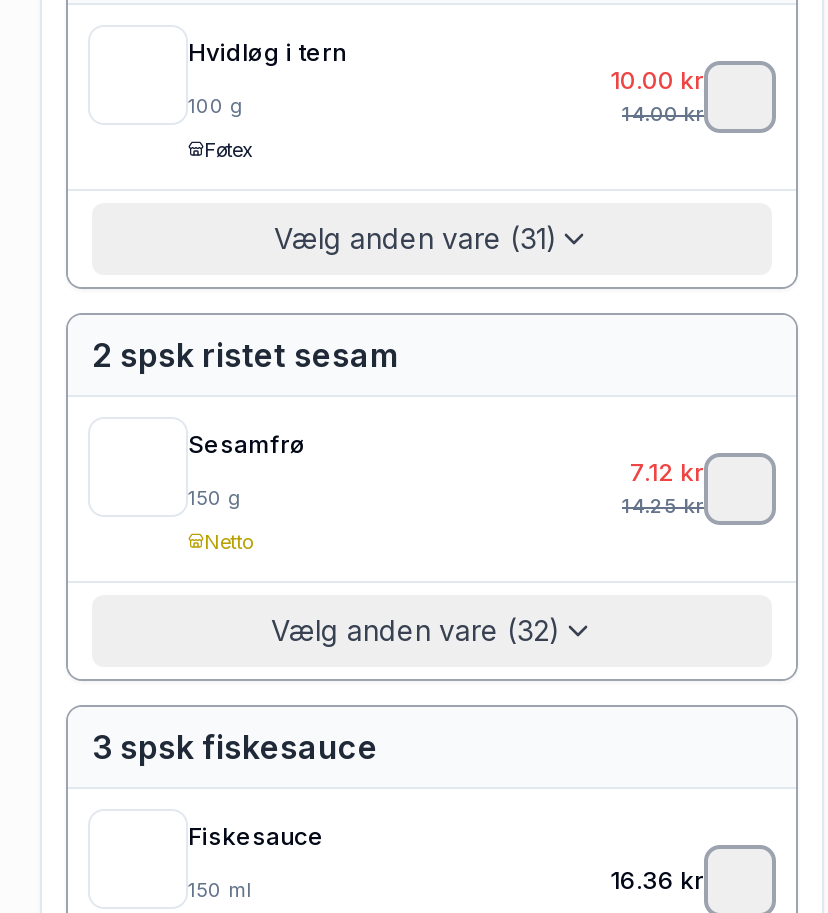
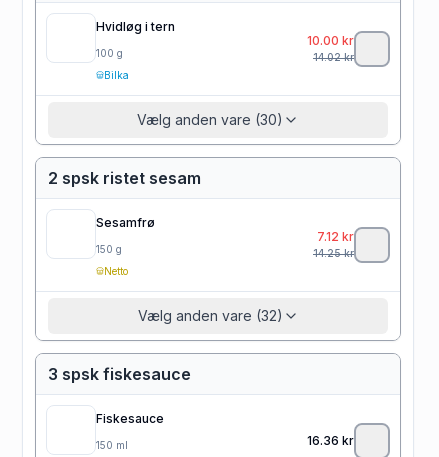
[622,101,704,125] 14.00kr -> [313,51,354,63] 14.02kr
[204,137,252,161] Føtex -> [104,69,129,81] Bilka
[274,221,558,255] Vælg anden vare (31) -> [137,111,283,128] Vælg anden vare (30)

